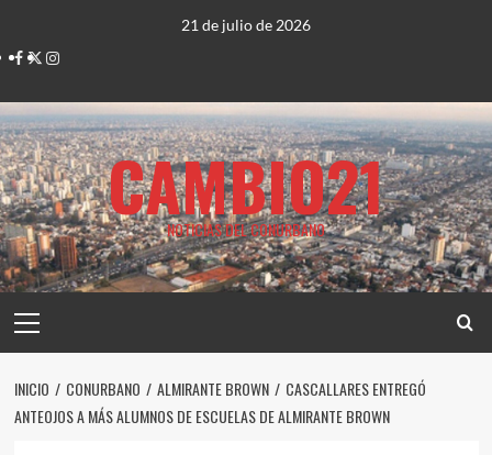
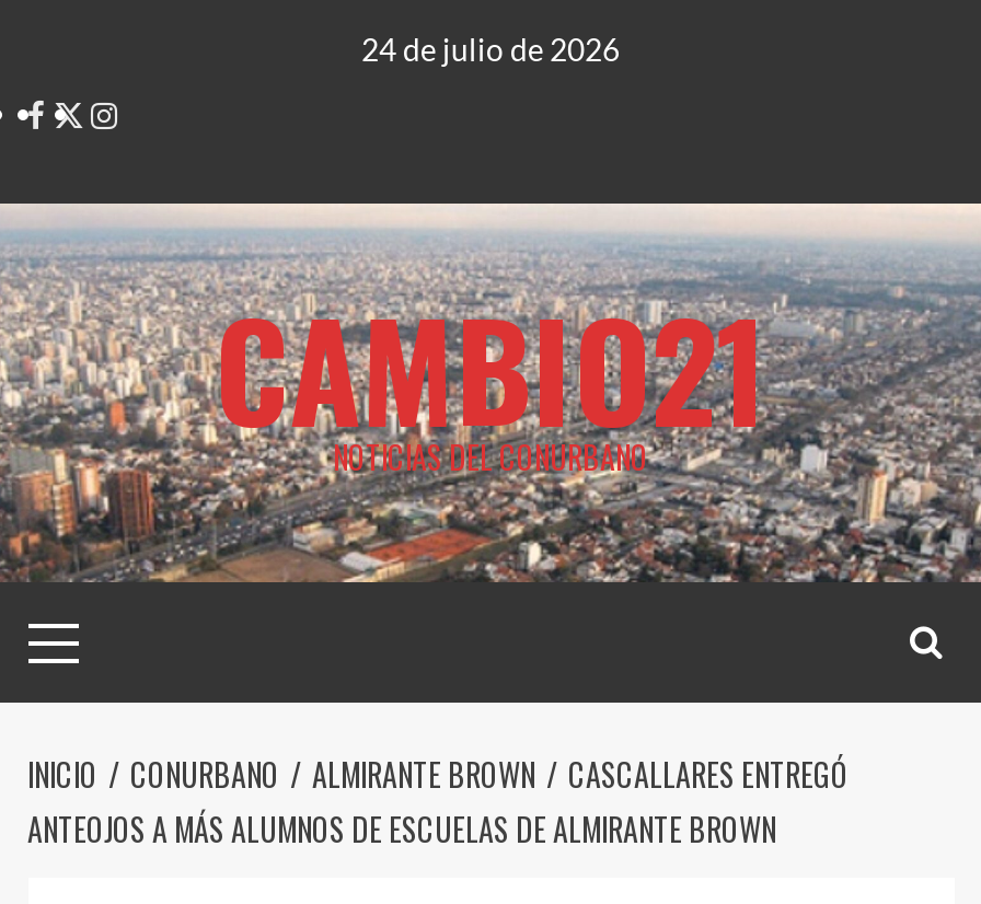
[181,15,311,34] 21 de julio de 2026 -> [361,31,620,68] 24 de julio de 2026

